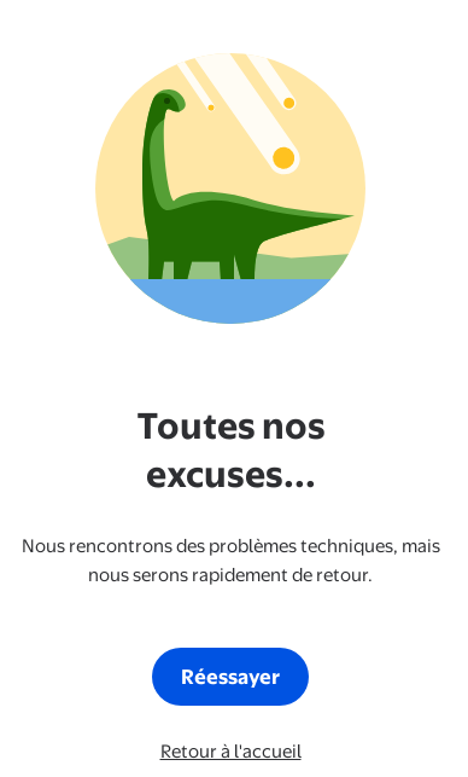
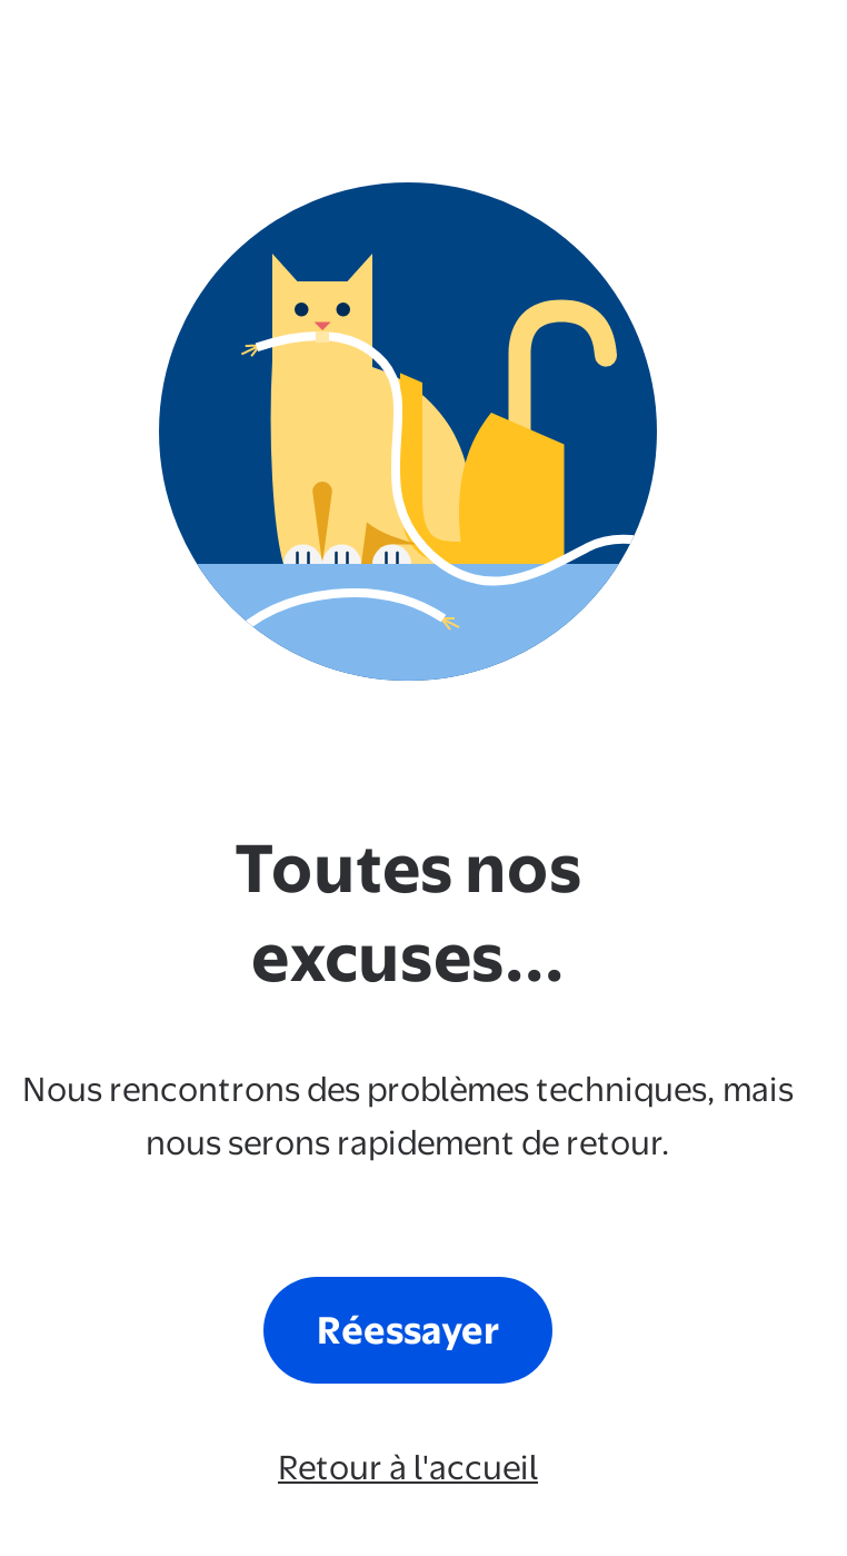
[95,53,365,296] [image] -> [157,180,659,632] [image]

